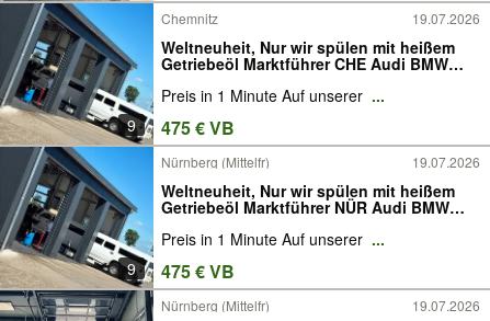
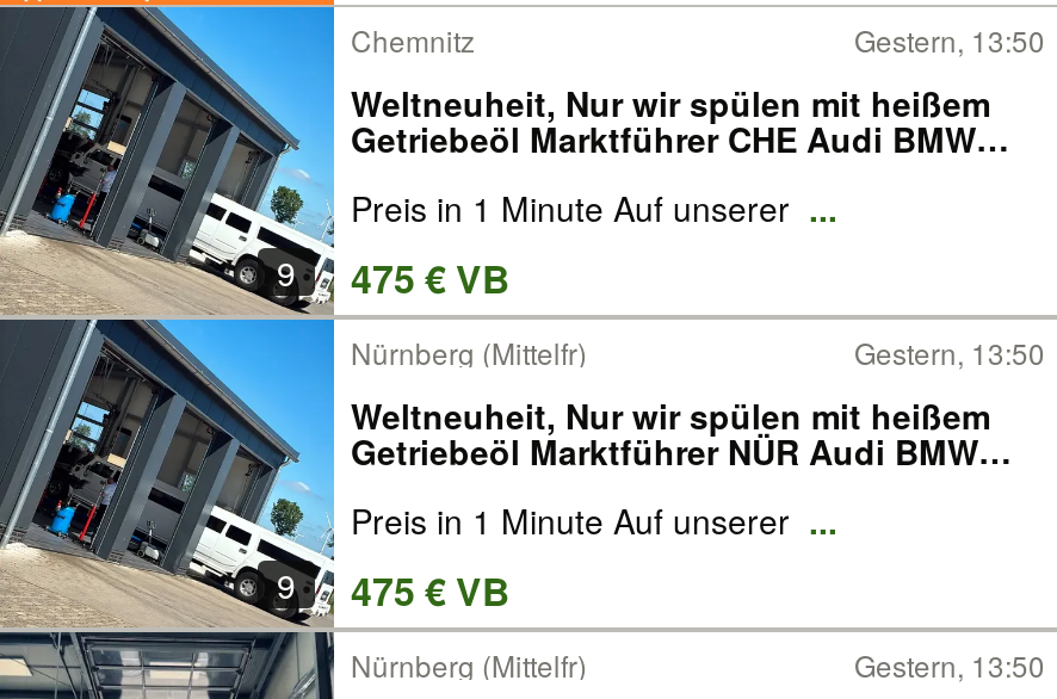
[412,9,480,27] 19.07.2026 -> [854,19,1045,60] Gestern, 13:50
[412,152,480,171] 19.07.2026 -> [854,332,1045,372] Gestern, 13:50
[412,296,480,314] 19.07.2026 -> [854,644,1045,685] Gestern, 13:50

